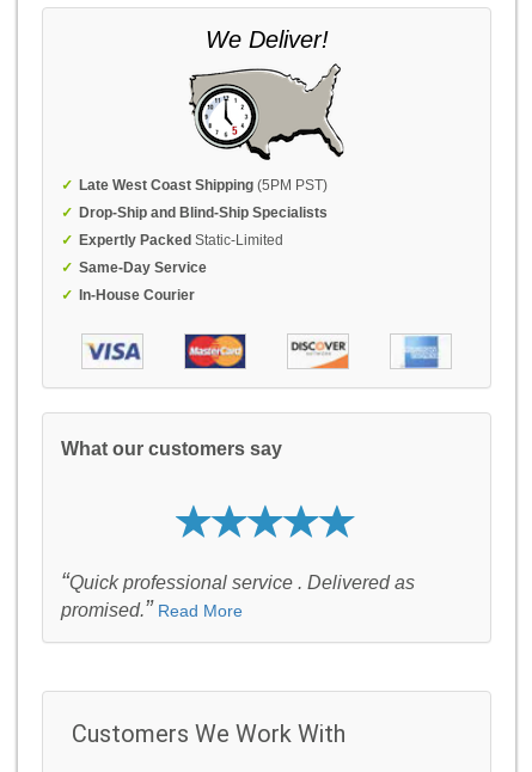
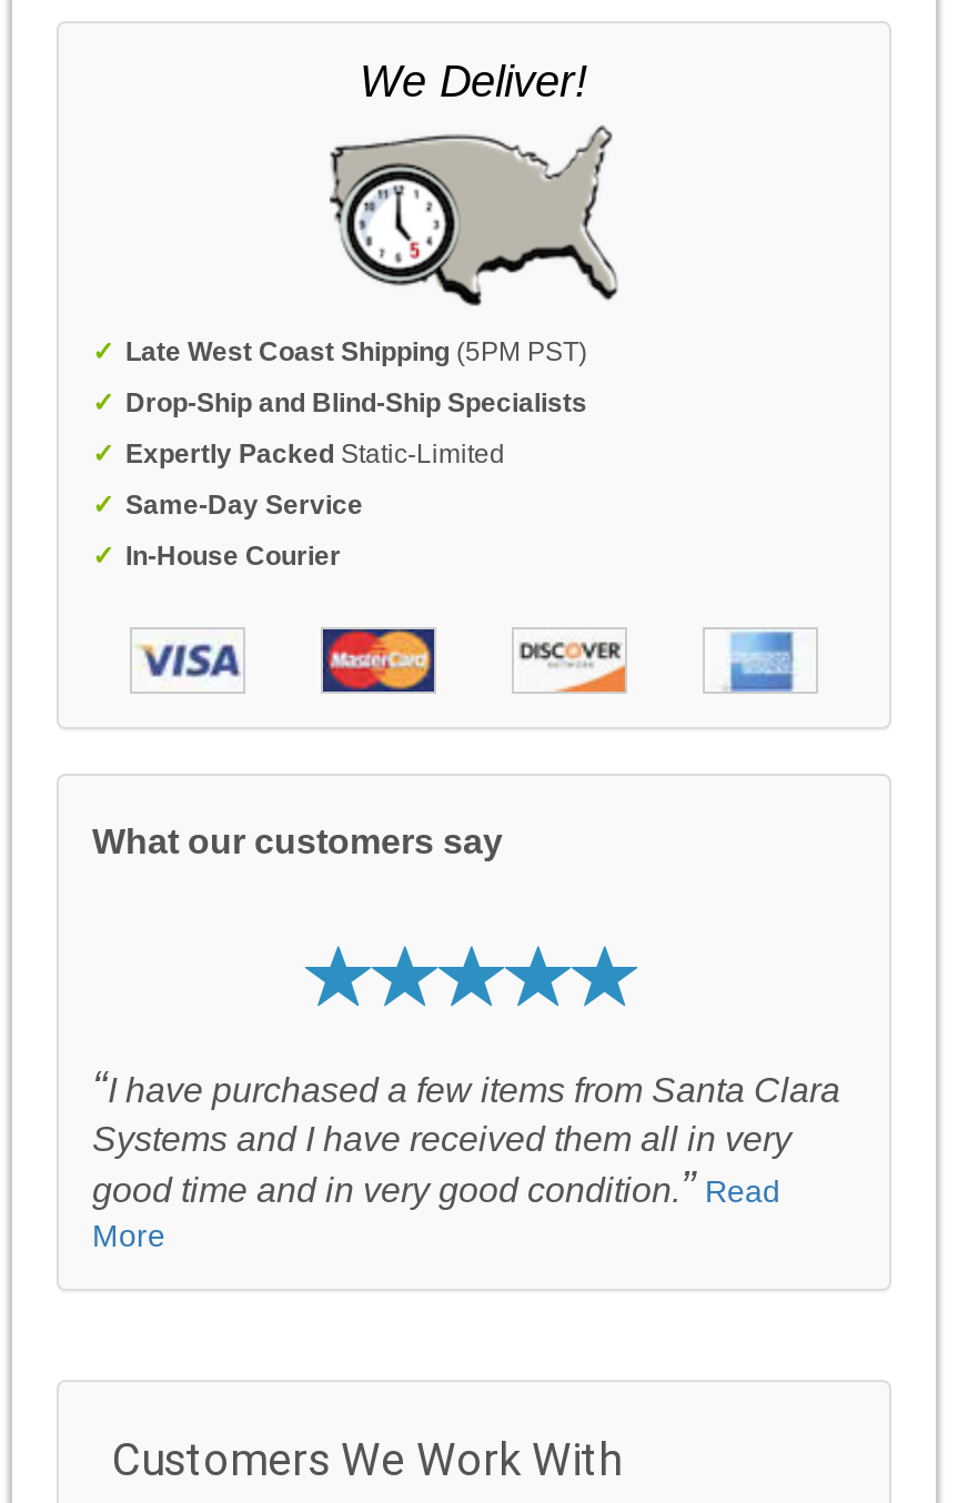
[61,568,415,621] “Quick professional service . Delivered as | promised.” Read More -> [92,1062,840,1253] “I have purchased a few items from Santa Clara | Systems and I have received them all in very | good time and in very good condition.” Read | More

